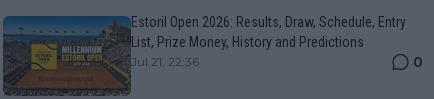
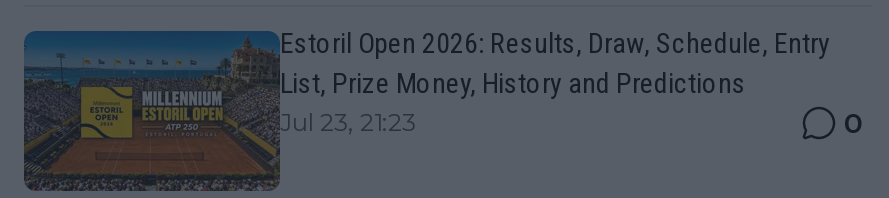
[131,54,199,69] Jul 21, 22:36 -> [280,108,416,138] Jul 23, 21:23

